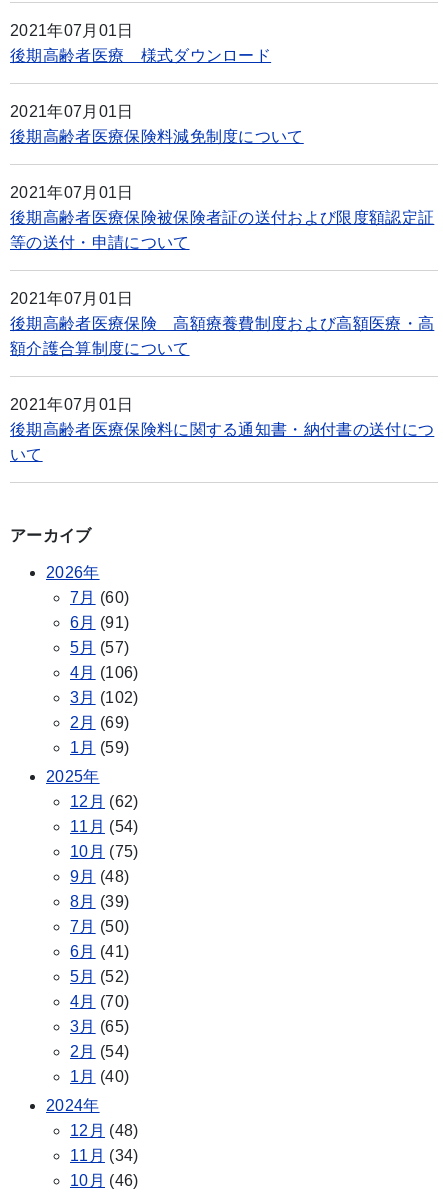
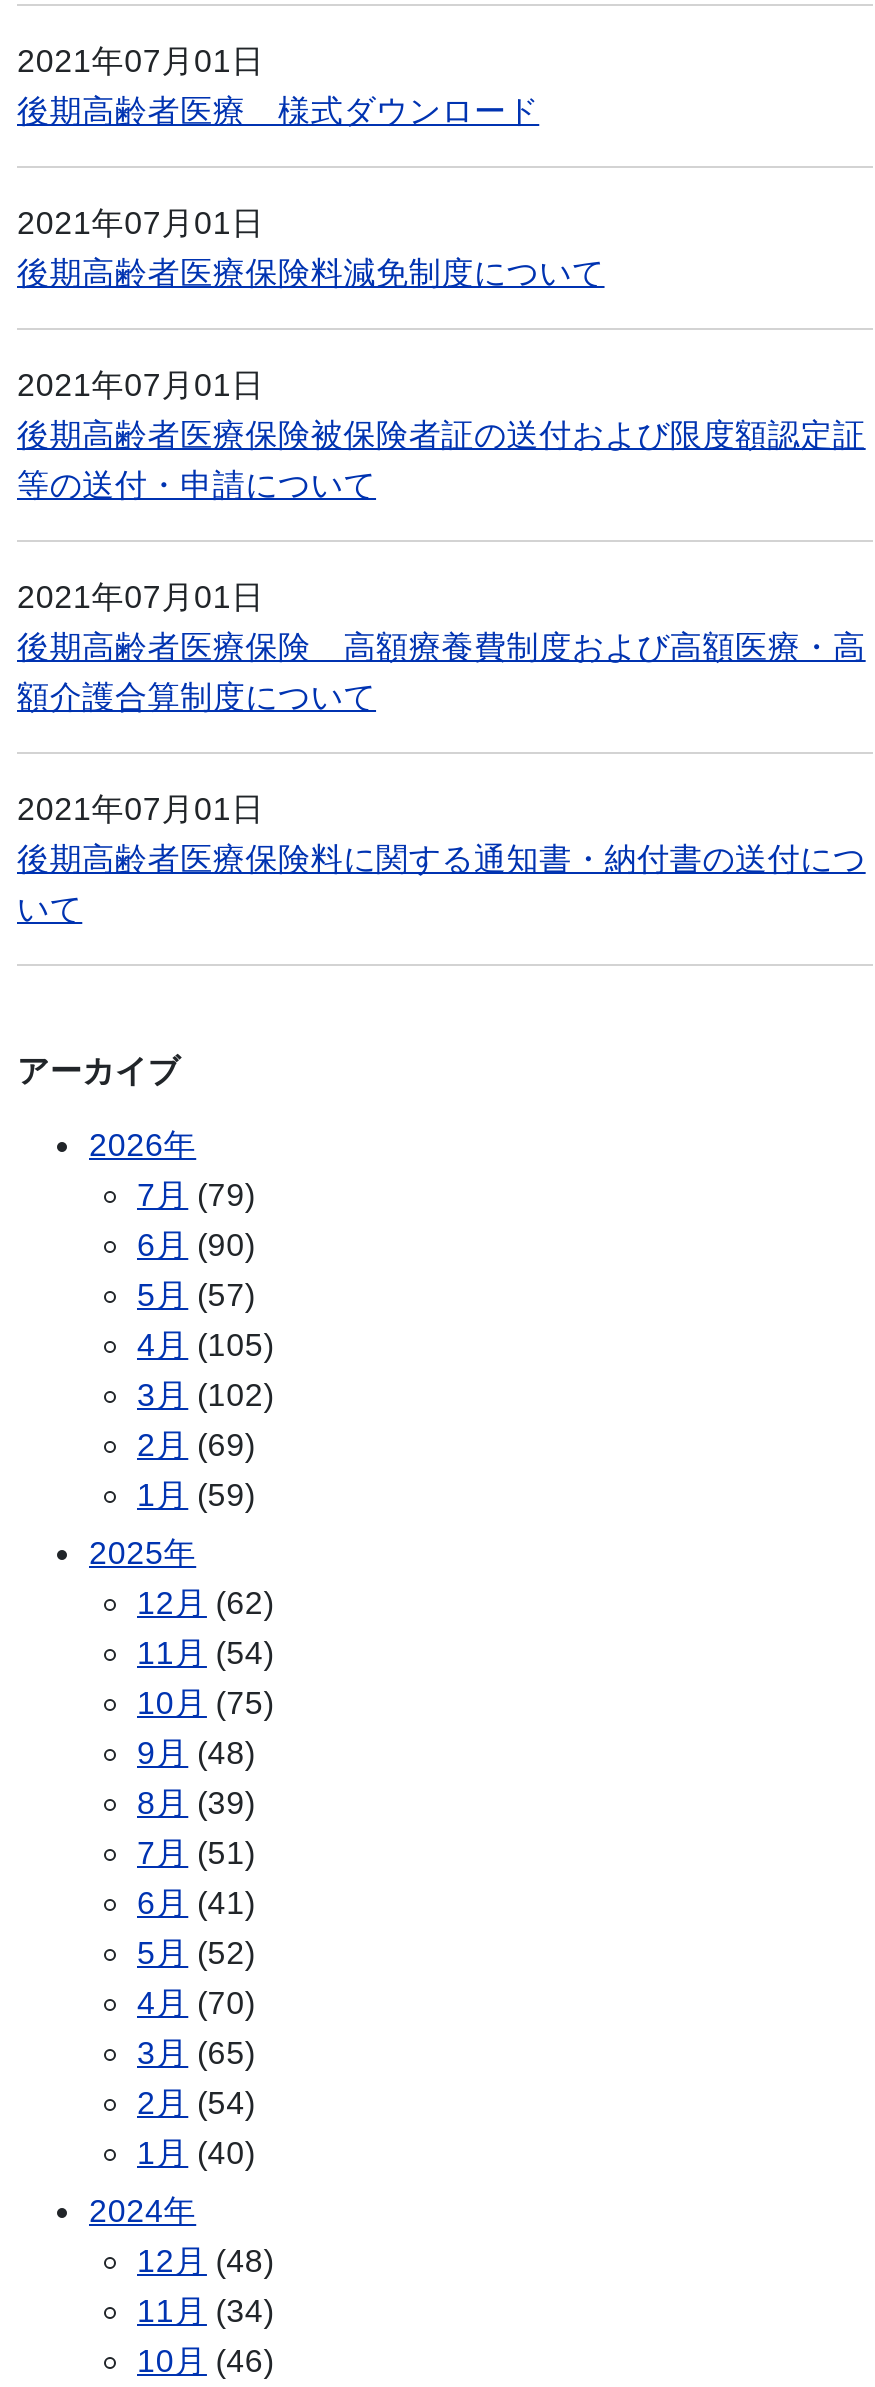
[70,589,129,606] 7月(60) -> [137,1178,255,1212] 7月(79)
[70,614,129,631] 6月(91) -> [137,1228,255,1262] 6月(90)
[70,664,139,681] 4月(106) -> [137,1328,274,1362] 4月(105)
[70,918,129,935] 7月(50) -> [137,1836,255,1870] 7月(51)

